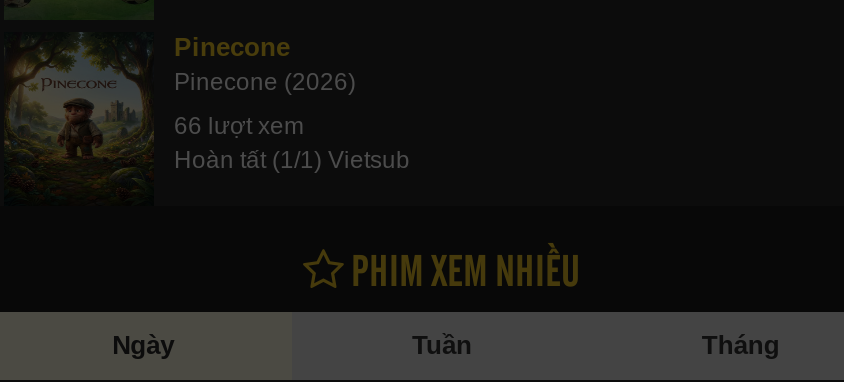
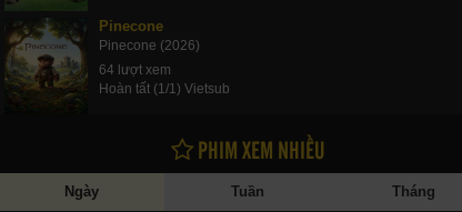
[174,112,304,140] 66 lượt xem -> [99,62,171,78] 64 lượt xem

